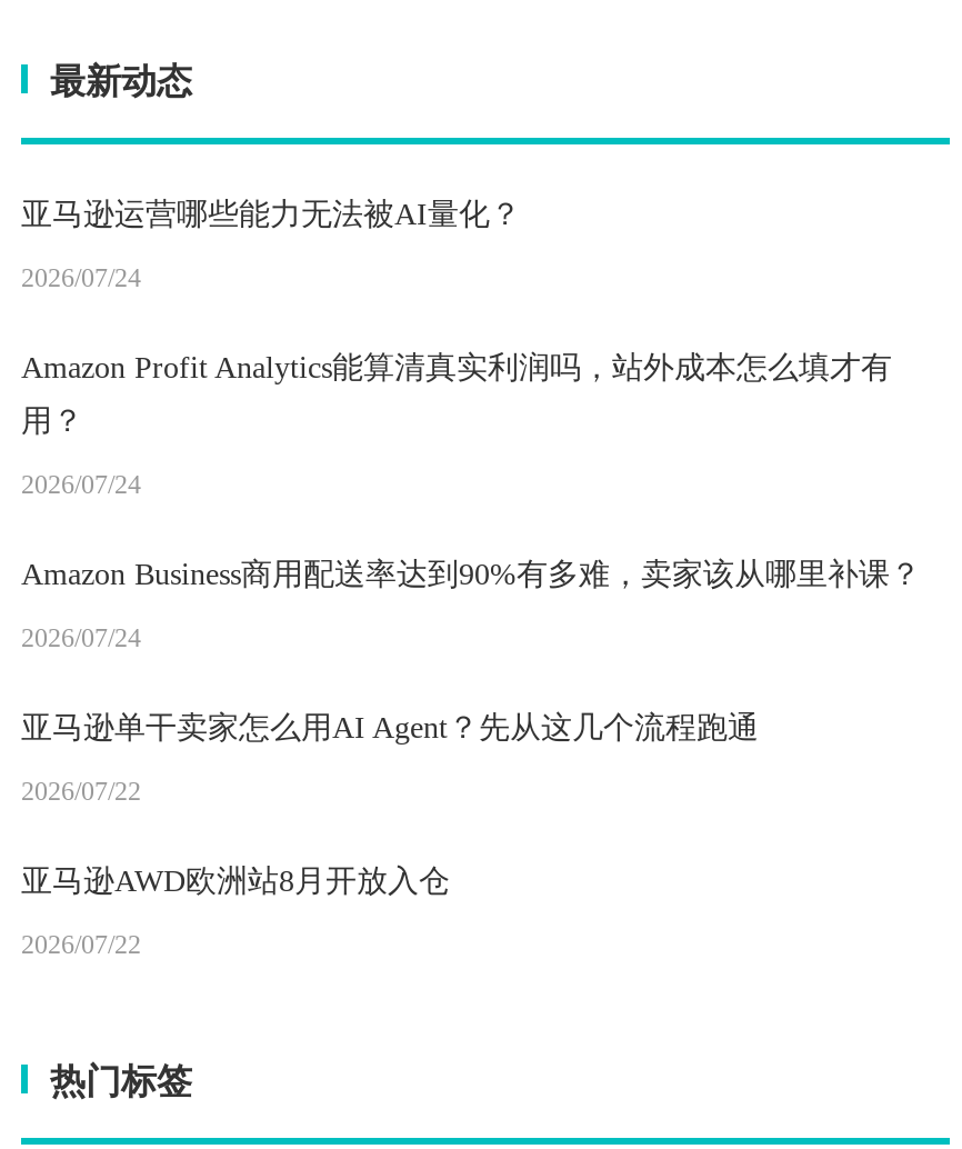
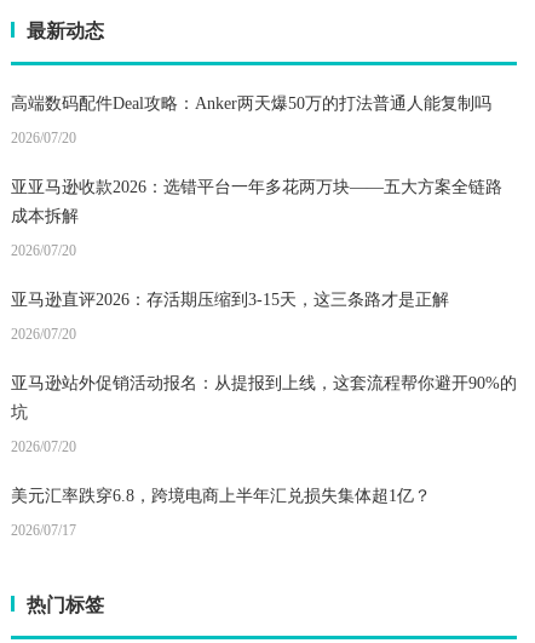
[21,197,921,959] 亚马逊运营哪些能力无法被AI量化？ | 2026/07/24 | Amazon Profit Analytics能算清真实利润吗，站外成本怎么填才有 | 用？ | 2026/07/24 | Amazon Business商用配送率达到90%有多难，卖家该从哪里补课？ | 2026/07/24 | 亚马逊单干卖家怎么用AI Agent？先从这几个流程跑通 | 2026/07/22 | 亚马逊AWD欧洲站8月开放入仓 | 2026/07/22 -> [11,94,517,538] 高端数码配件Deal攻略：Anker两天爆50万的打法普通人能复制吗 | 2026/07/20 | 亚亚马逊收款2026：选错平台一年多花两万块——五大方案全链路 | 成本拆解 | 2026/07/20 | 亚马逊直评2026：存活期压缩到3-15天，这三条路才是正解 | 2026/07/20 | 亚马逊站外促销活动报名：从提报到上线，这套流程帮你避开90%的 | 坑 | 2026/07/20 | 美元汇率跌穿6.8，跨境电商上半年汇兑损失集体超1亿？ | 2026/07/17

